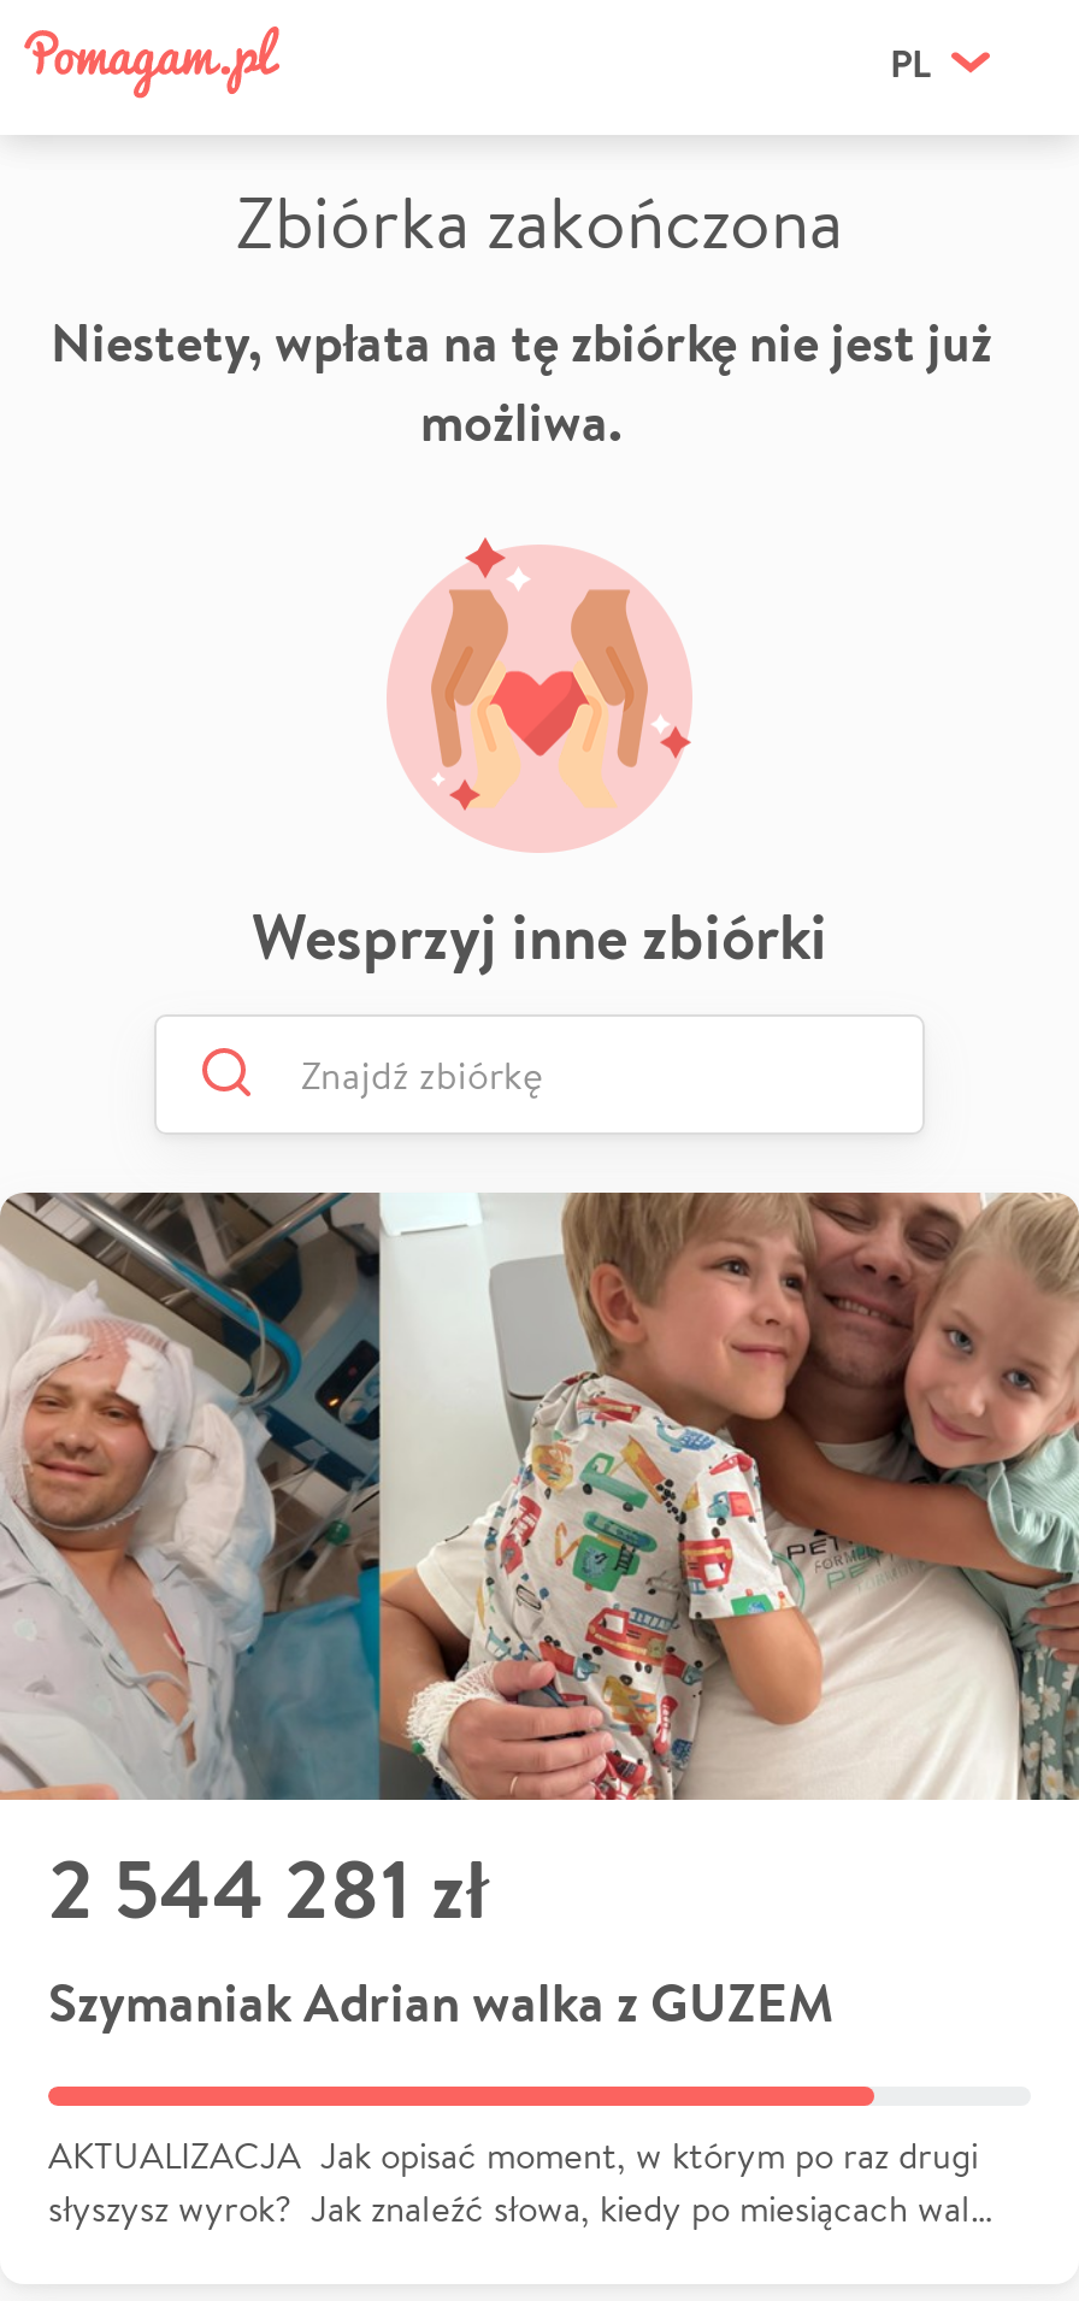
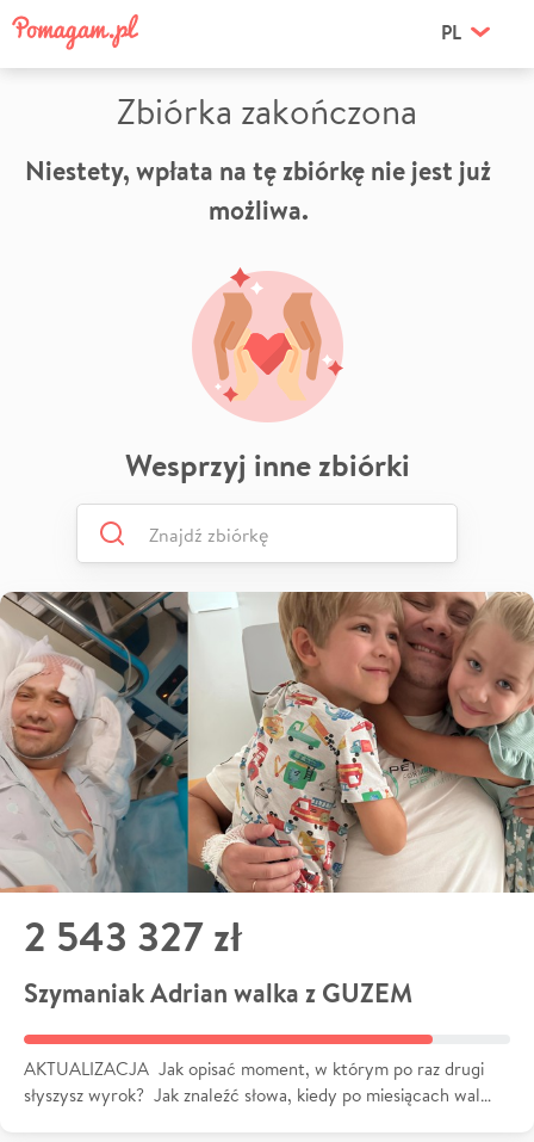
[48,1830,489,1944] 2 544 281 zł -> [24,908,242,964] 2 543 327 zł

